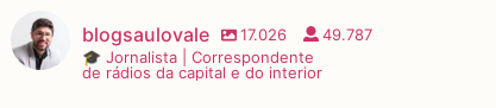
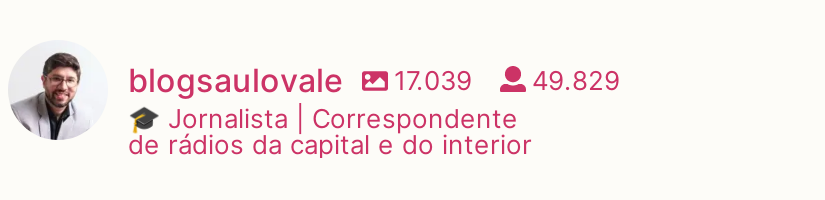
[240,24,287,43] 17.026 -> [394,63,472,95] 17.039
[322,24,372,43] 49.787 -> [532,63,620,95] 49.829

